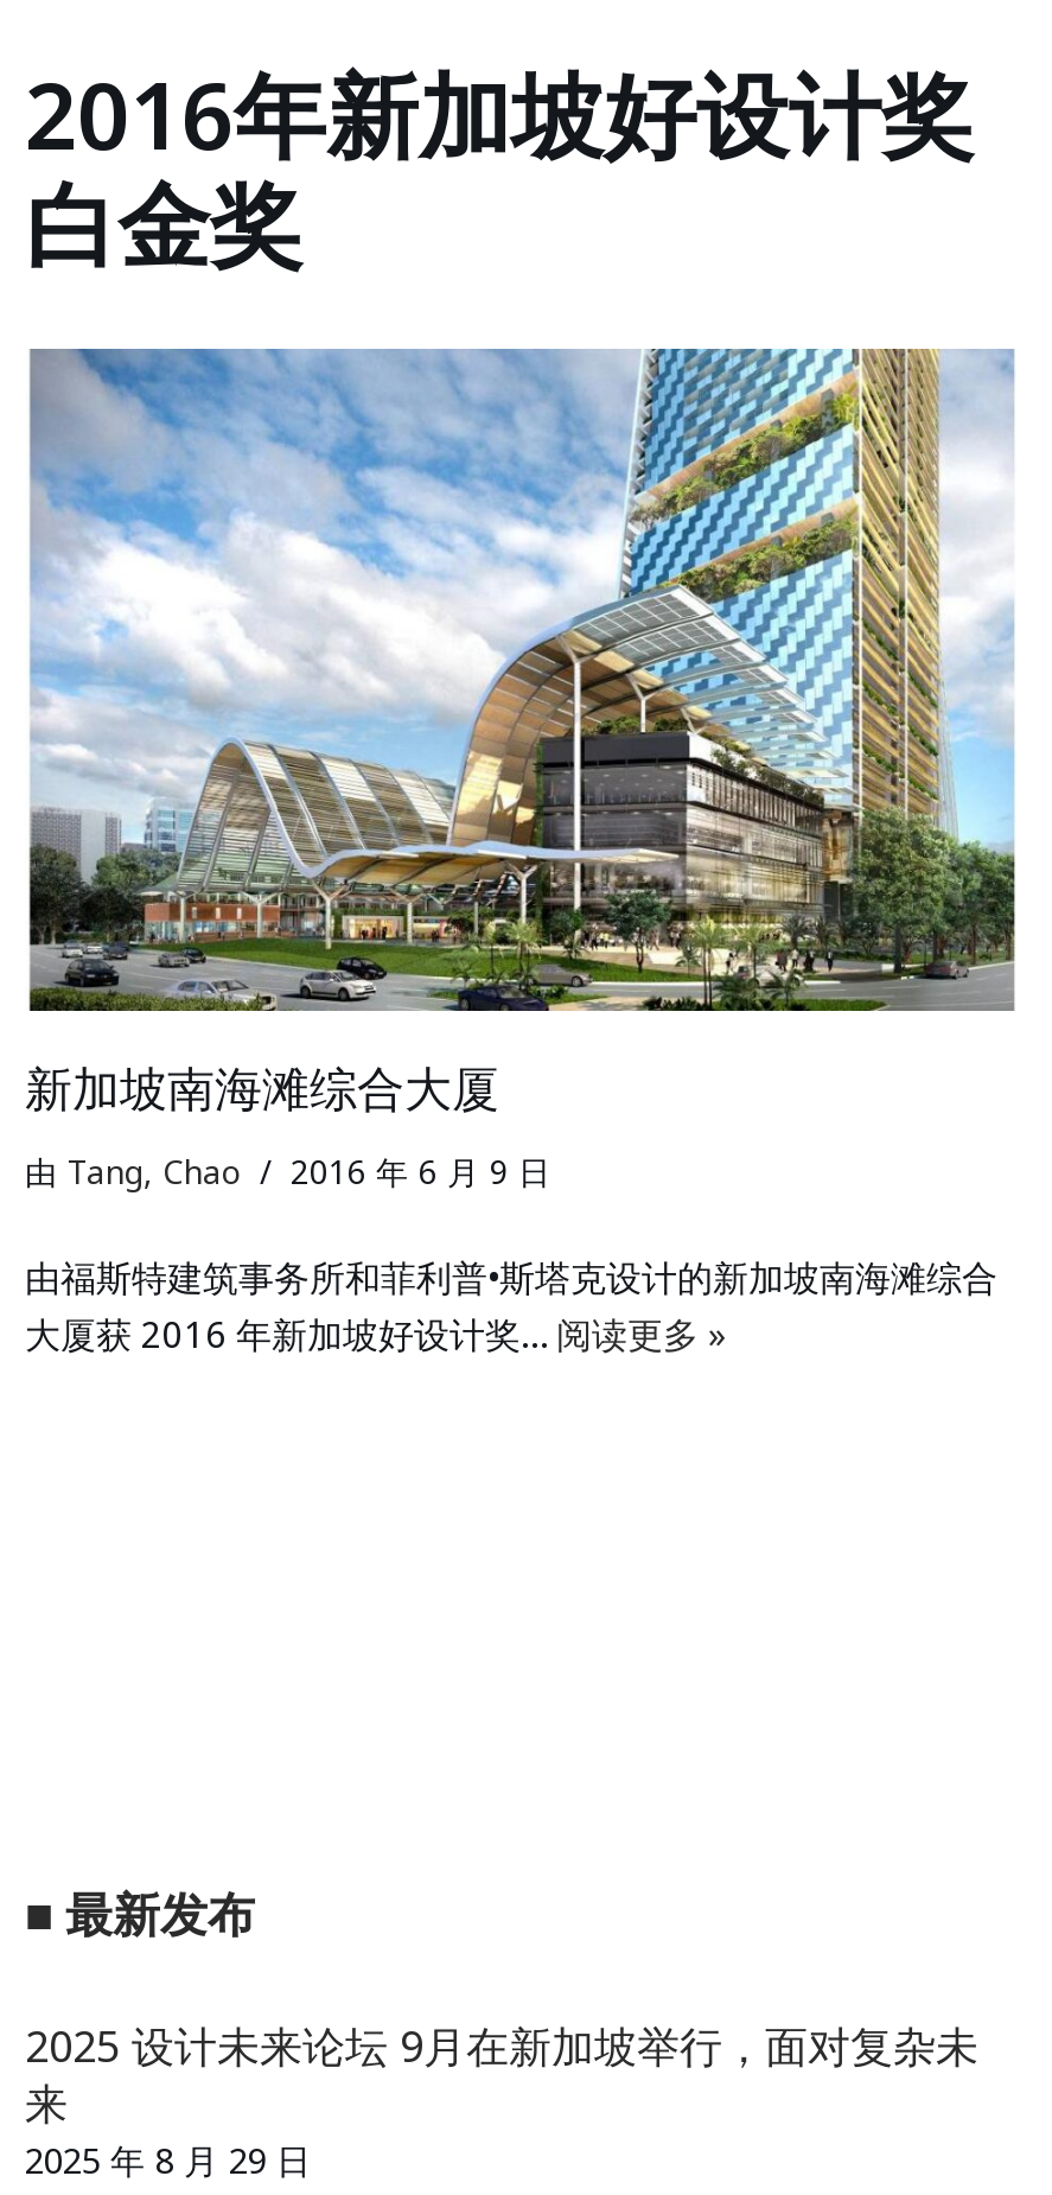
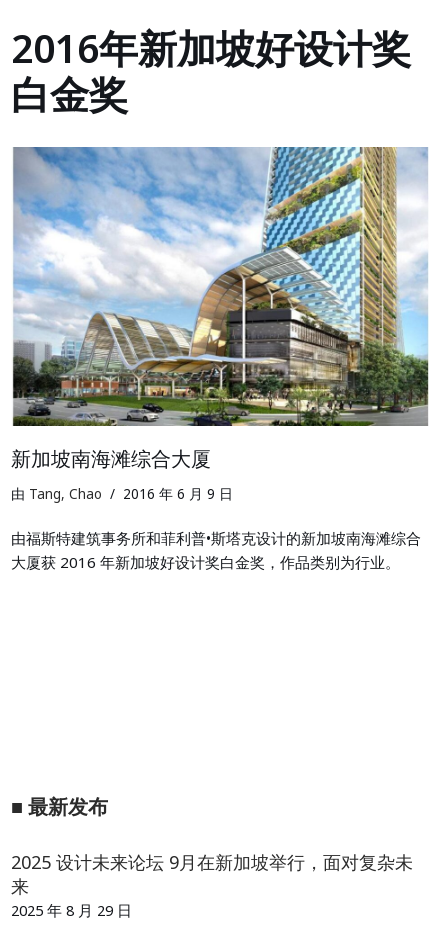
[25,1309,727,1357] 大厦获 2016 年新加坡好设计奖…阅读更多 » -> [11,552,400,572] 大厦获 2016 年新加坡好设计奖白金奖，作品类别为行业。

